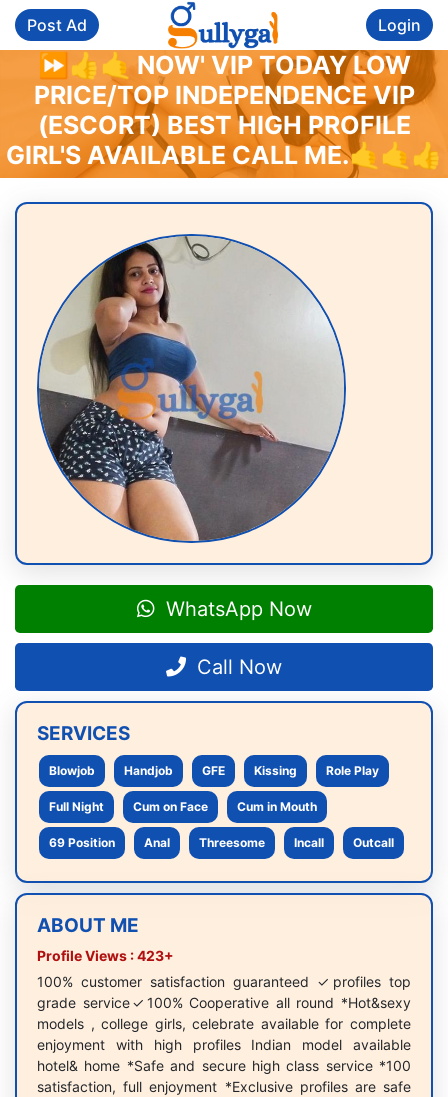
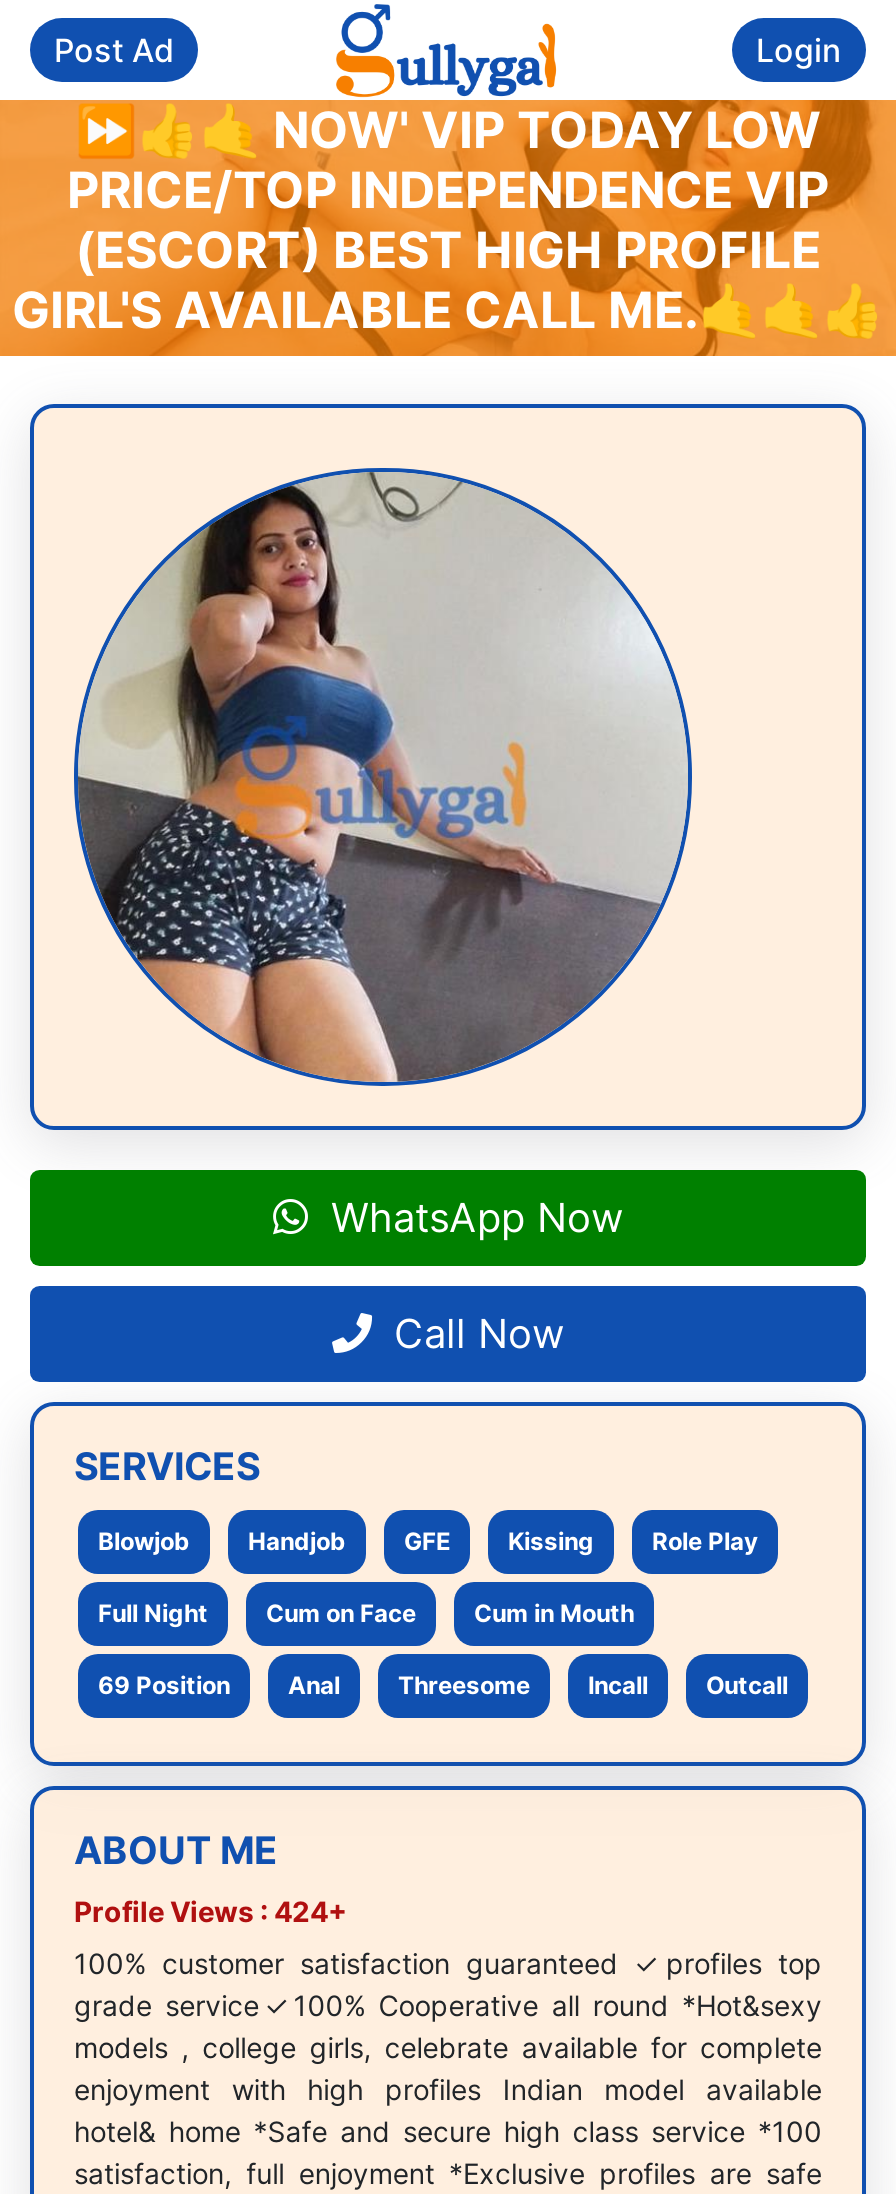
[37,947,174,964] Profile Views : 423+ -> [74,1894,348,1928] Profile Views : 424+

